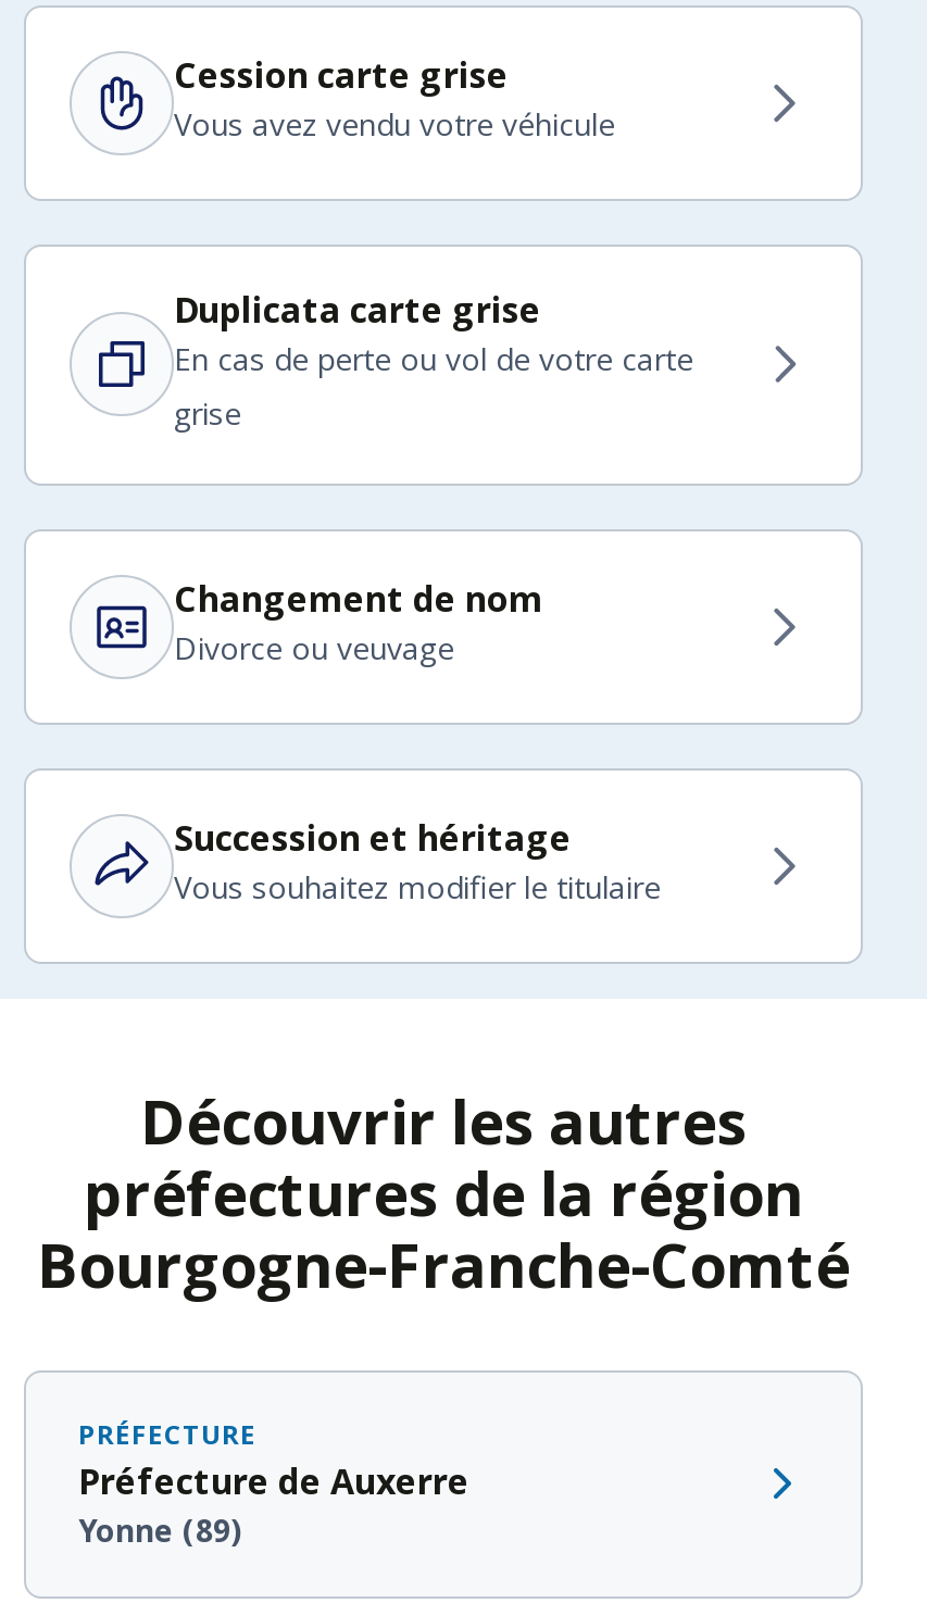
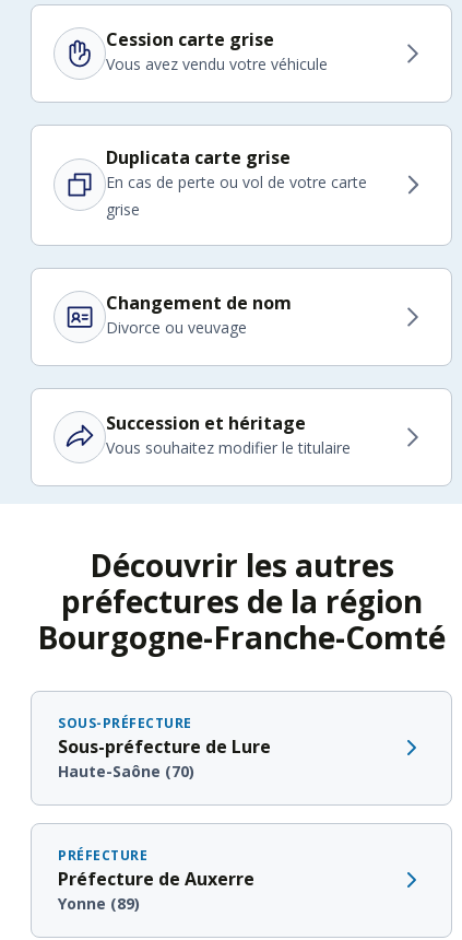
none -> [58,713,271,781] SOUS-PRÉFECTURE | Sous-préfecture de Lure | Haute-Saône (70)

